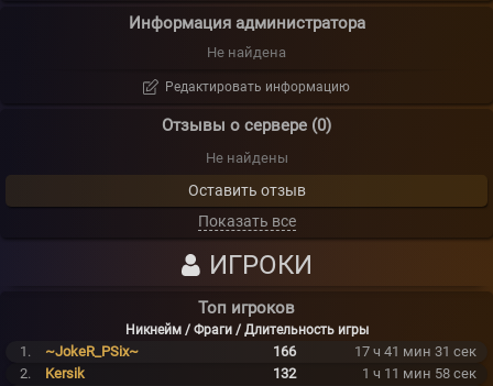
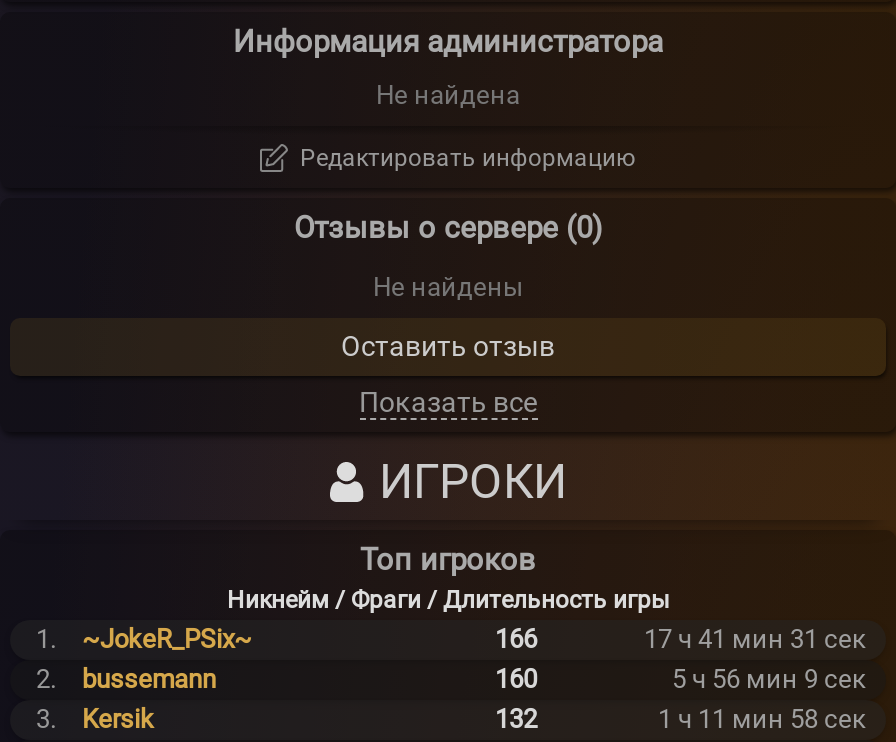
none -> [36,664,866,694] 5 ч 56 мин 9 сек | 160 | 2. | bussemann
[20,365,85,382] 2. Kersik -> [36,704,154,734] 3. Kersik

